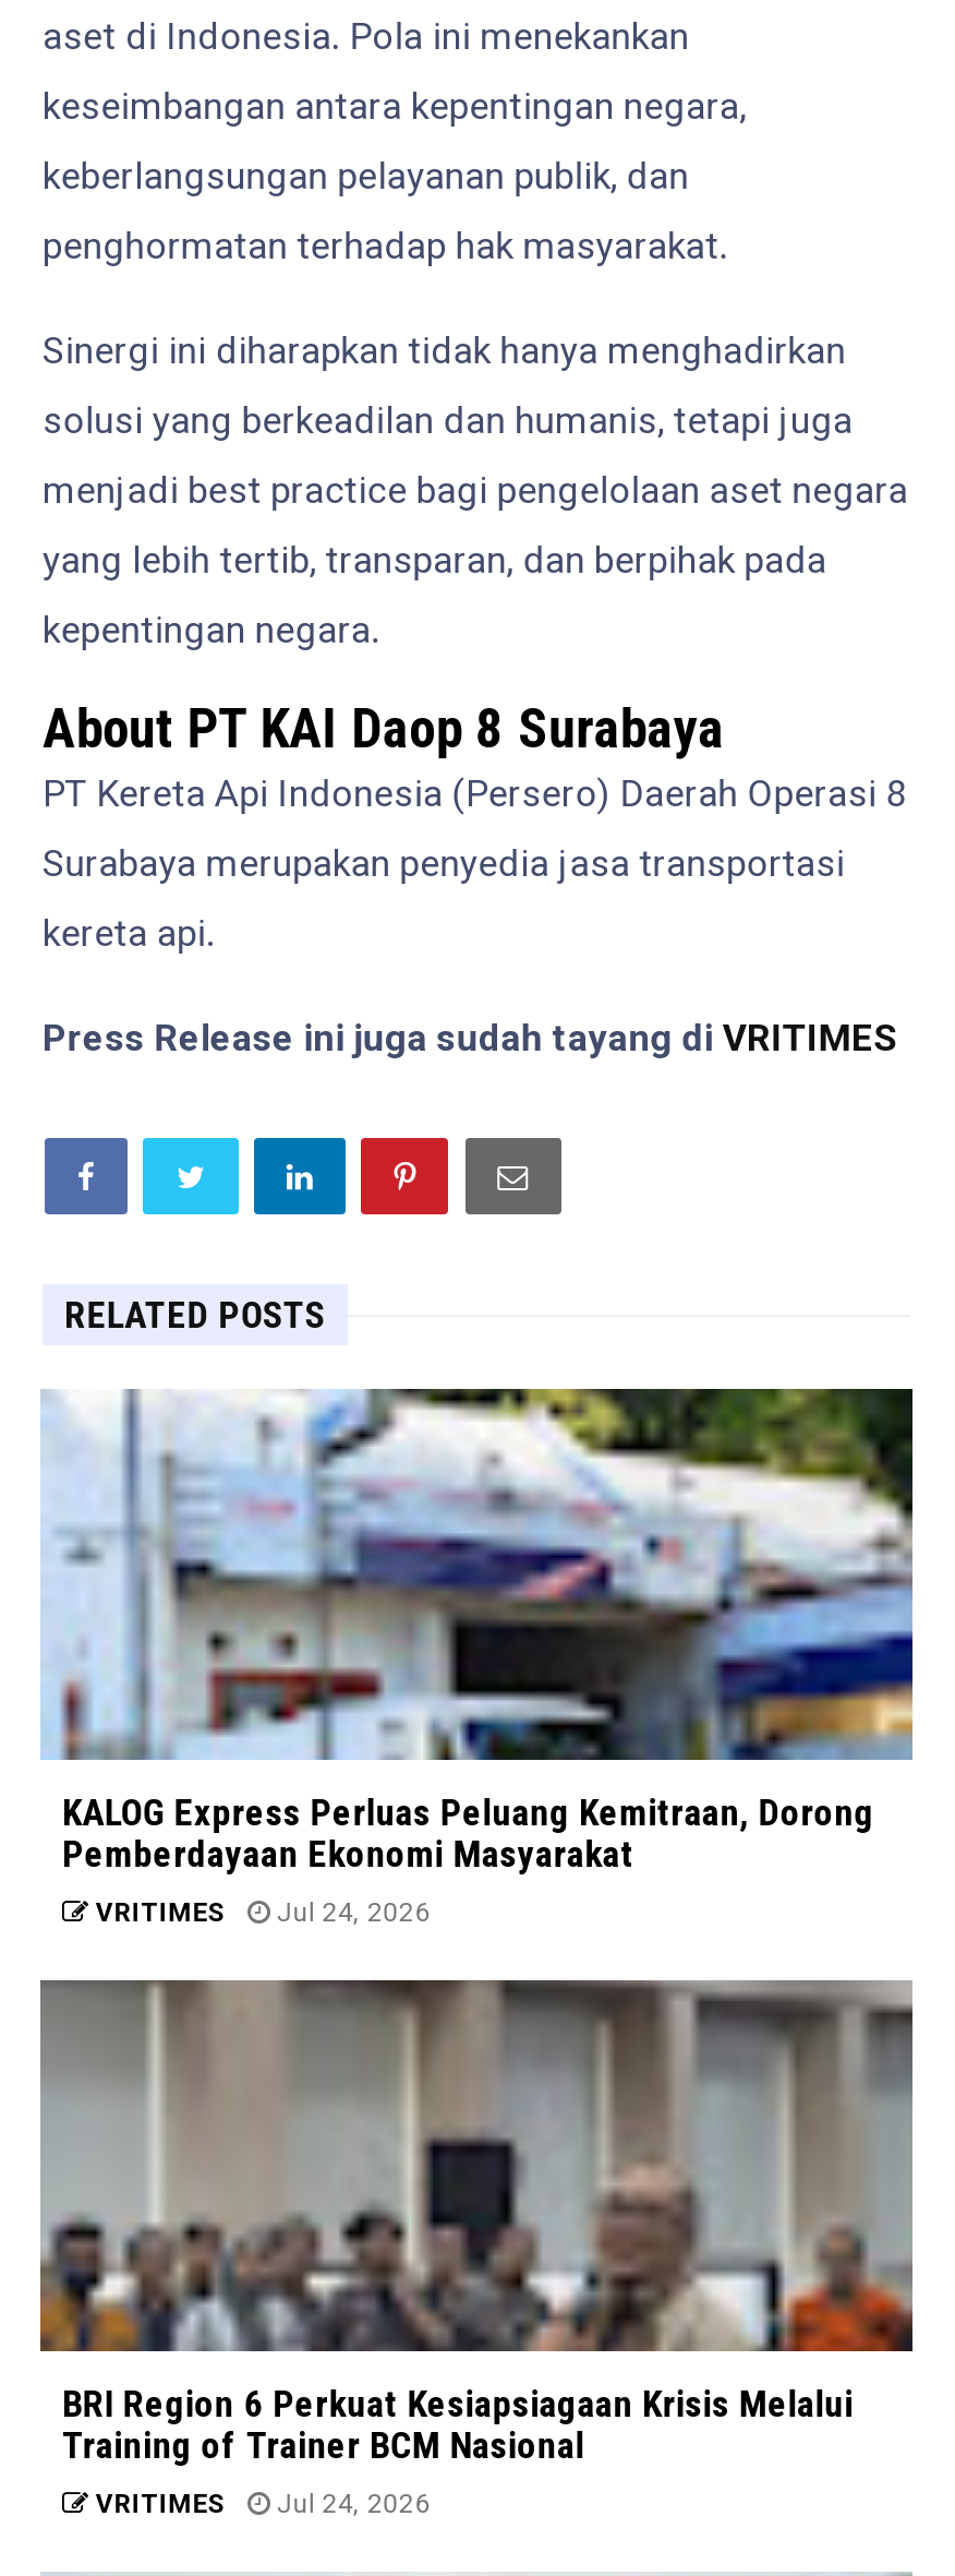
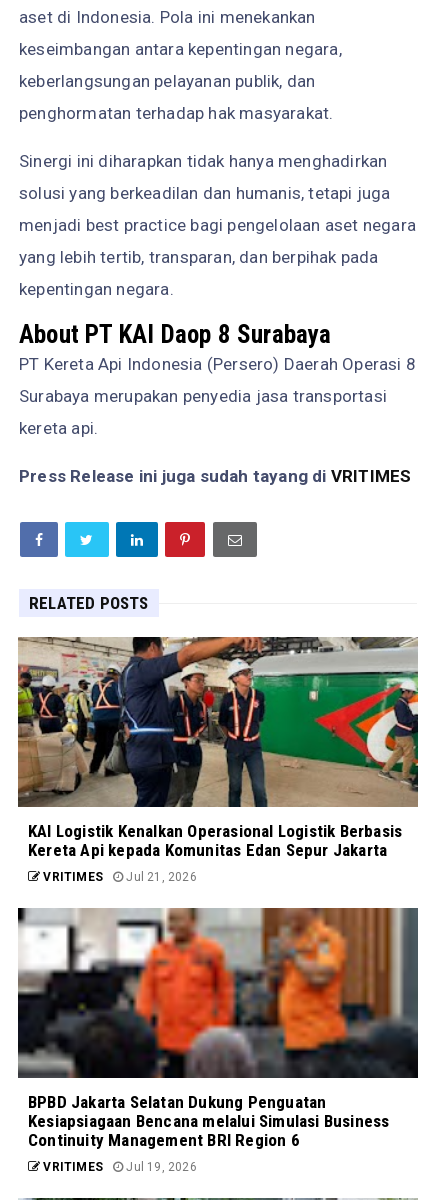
[40,1387,915,1876] [image] | KALOG Express Perluas Peluang Kemitraan, Dorong | Pemberdayaan Ekonomi Masyarakat -> [17,636,419,860] [image] | KAI Logistik Kenalkan Operasional Logistik Berbasis | Kereta Api kepada Komunitas Edan Sepur Jakarta
[89,1897,430,1928] VRITIMES Jul 24, 2026 -> [40,870,197,884] VRITIMES Jul 21, 2026
[38,1978,915,2467] [image] | BRI Region 6 Perkuat Kesiapsiagaan Krisis Melalui | Training of Trainer BCM Nasional -> [18,907,418,1150] [image] | BPBD Jakarta Selatan Dukung Penguatan | Kesiapsiagaan Bencana melalui Simulasi Business | Continuity Management BRI Region 6
[89,2489,430,2519] VRITIMES Jul 24, 2026 -> [40,1160,197,1174] VRITIMES Jul 19, 2026

